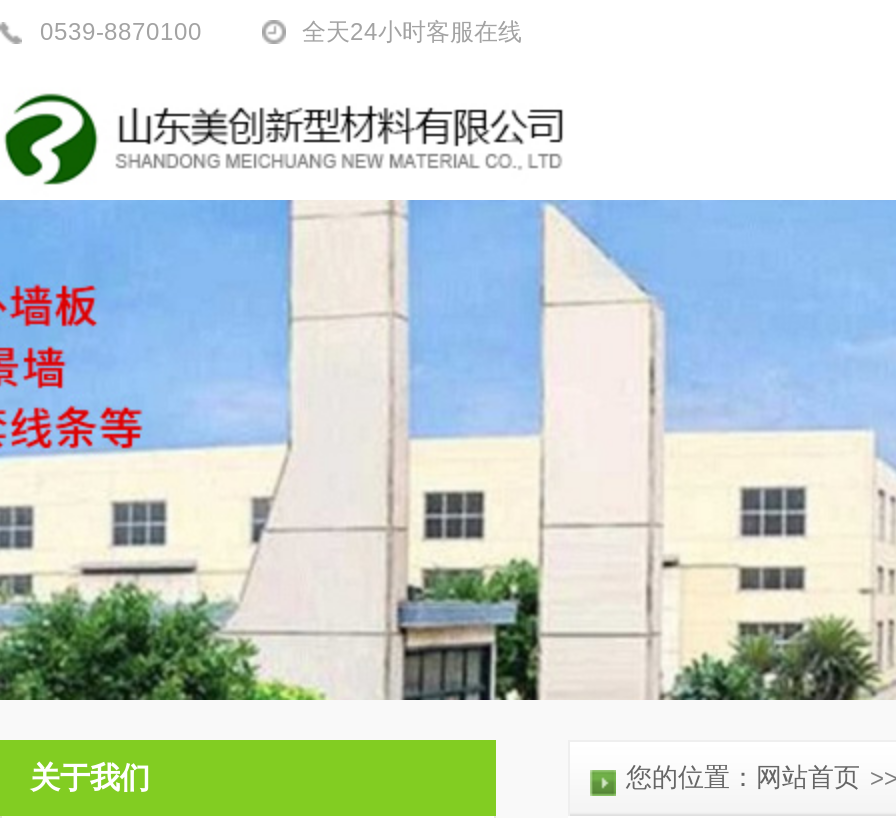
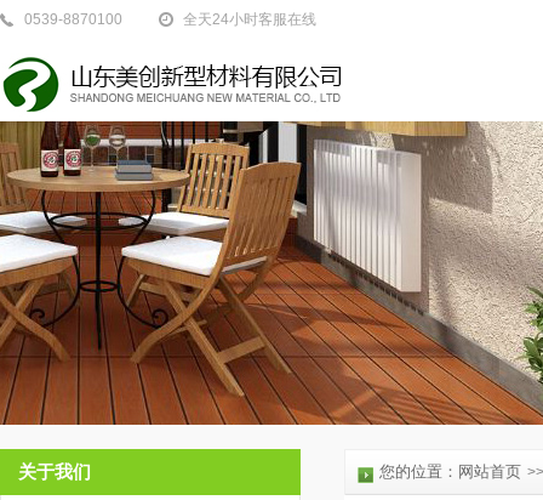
[6,198,890,702] [image] -> [4,120,539,426] [image]

